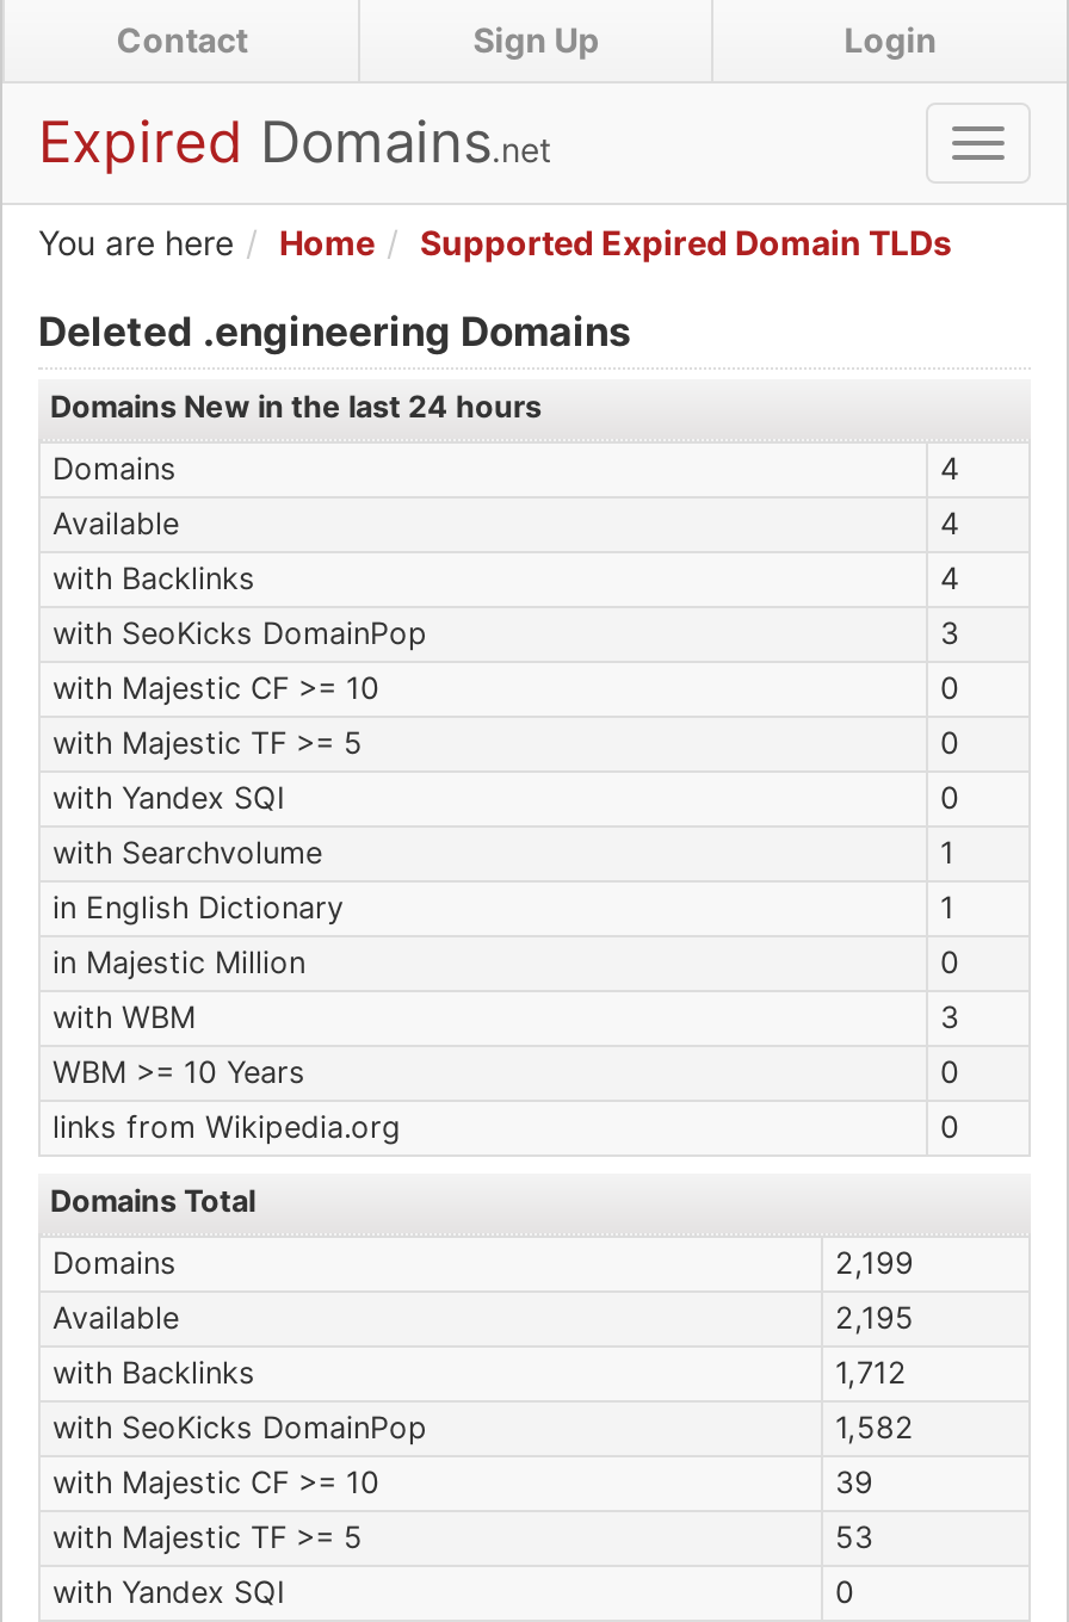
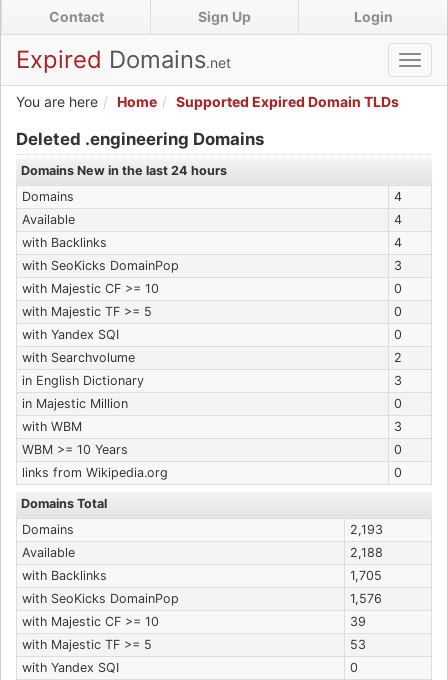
[940,835,954,871] 1 -> [394,350,402,365] 2
[940,890,954,925] 1 -> [394,373,402,388] 3
[835,1245,914,1281] 2,199 -> [350,522,383,537] 2,193
[835,1300,914,1336] 2,195 -> [350,545,383,560] 2,188
[835,1355,907,1391] 1,712 -> [350,568,382,583] 1,705
[835,1410,914,1445] 1,582 -> [350,591,382,606] 1,576

